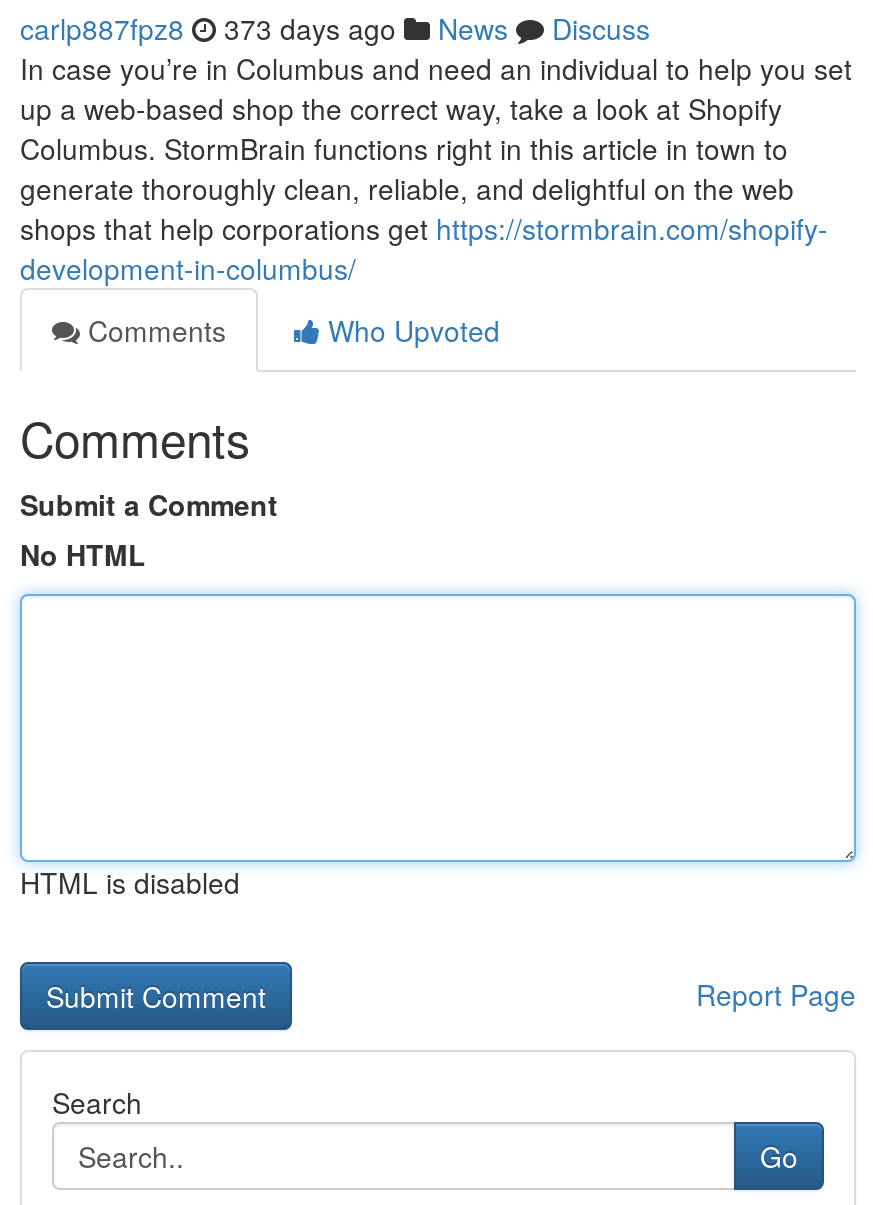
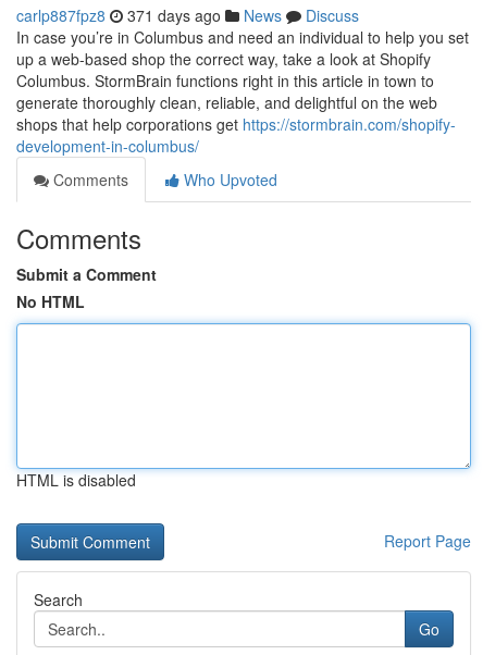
[20,8,650,48] carlp887fpz8 373 days ago News Discuss -> [16,4,359,26] carlp887fpz8 371 days ago News Discuss

